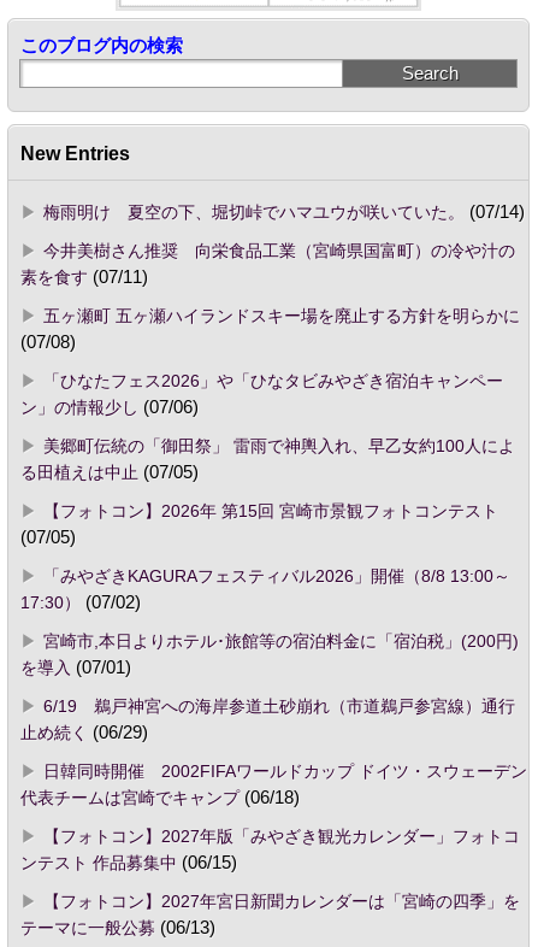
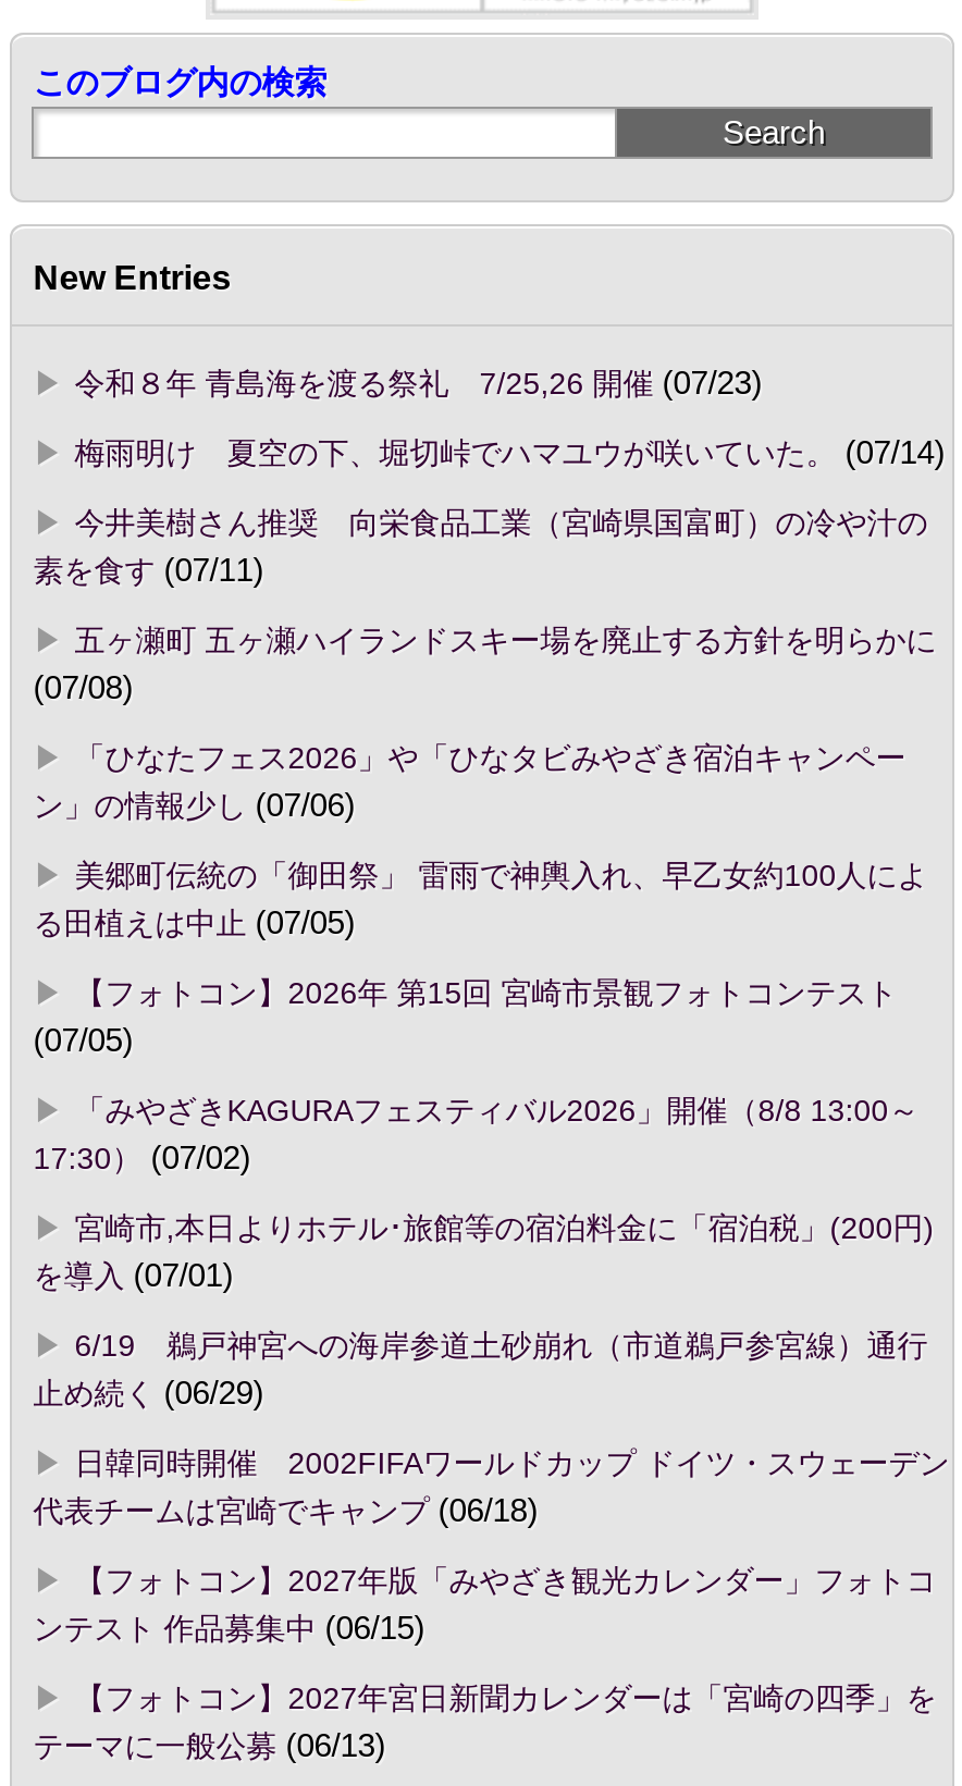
none -> [74,365,762,400] 令和８年 青島海を渡る祭礼 7/25,26 開催(07/23)

